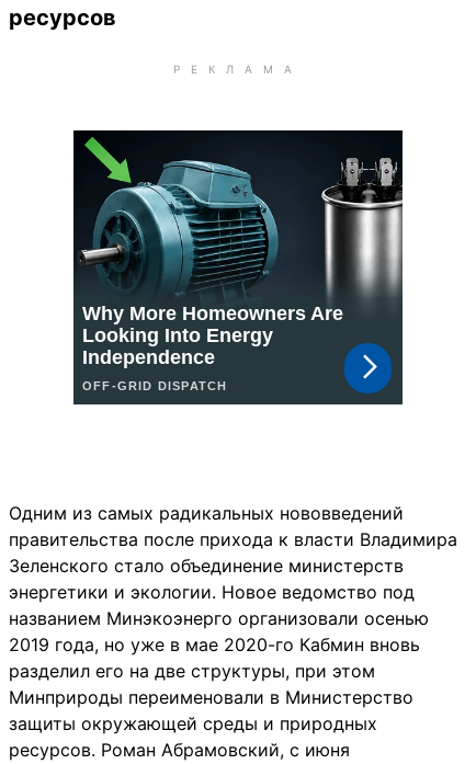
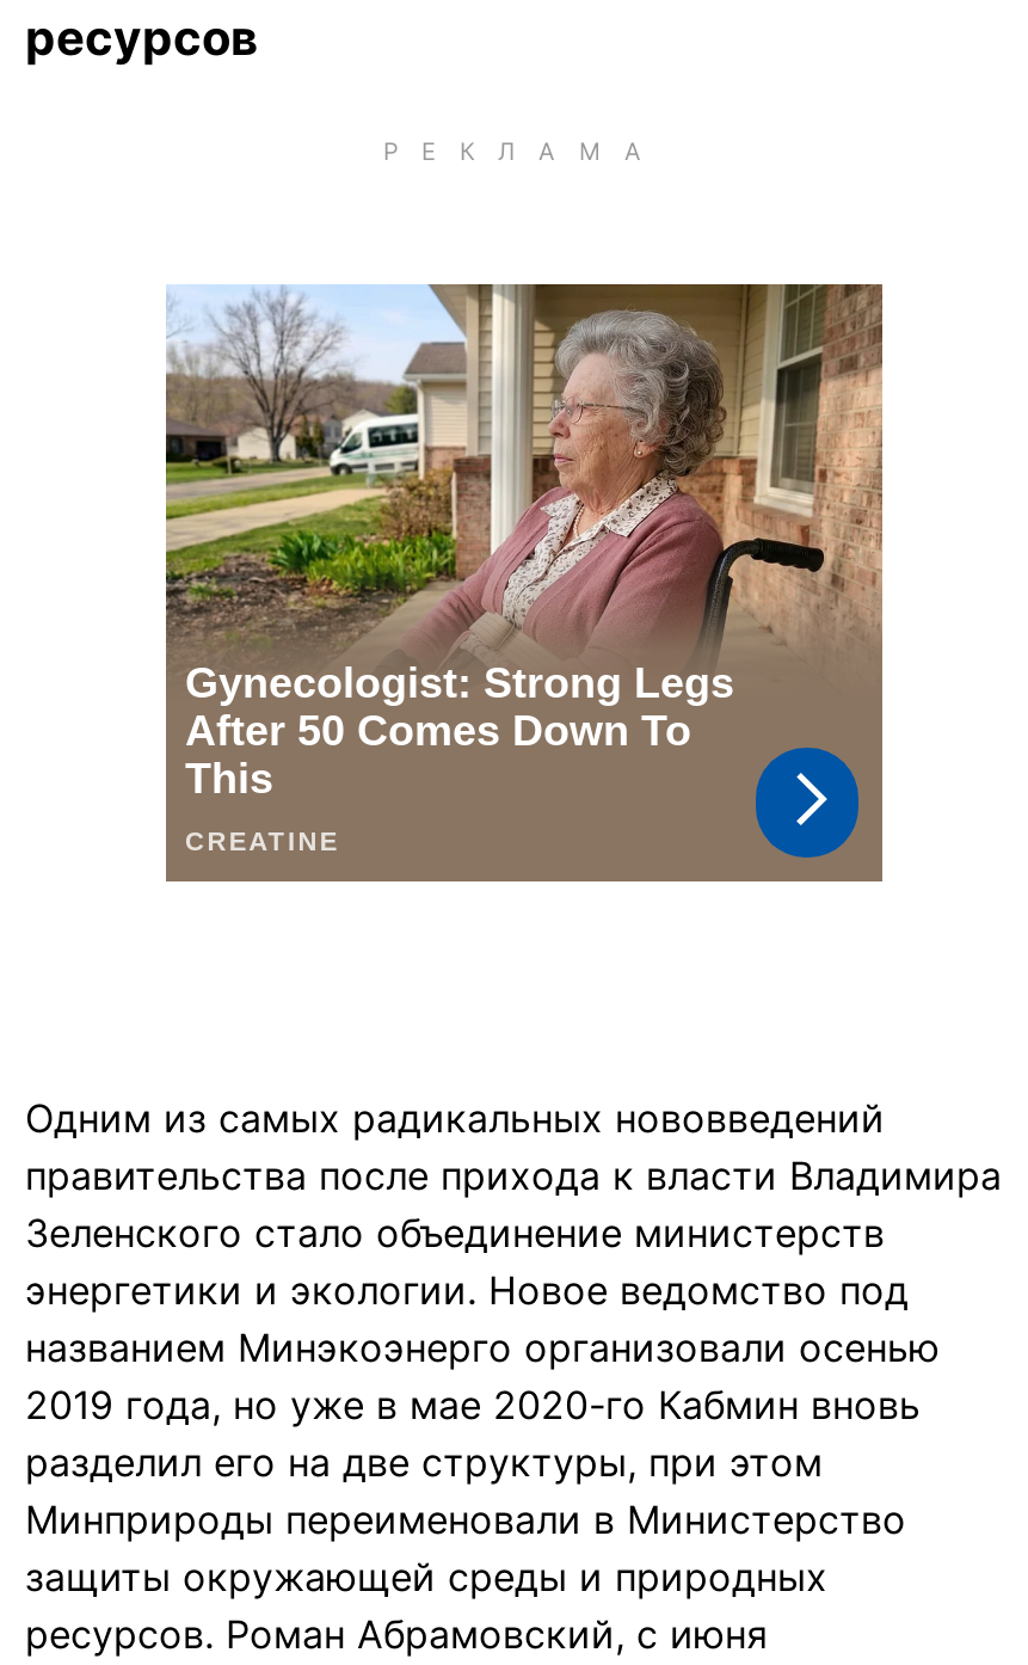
[72,129,404,404] [image] -> [164,282,885,884] [image]

